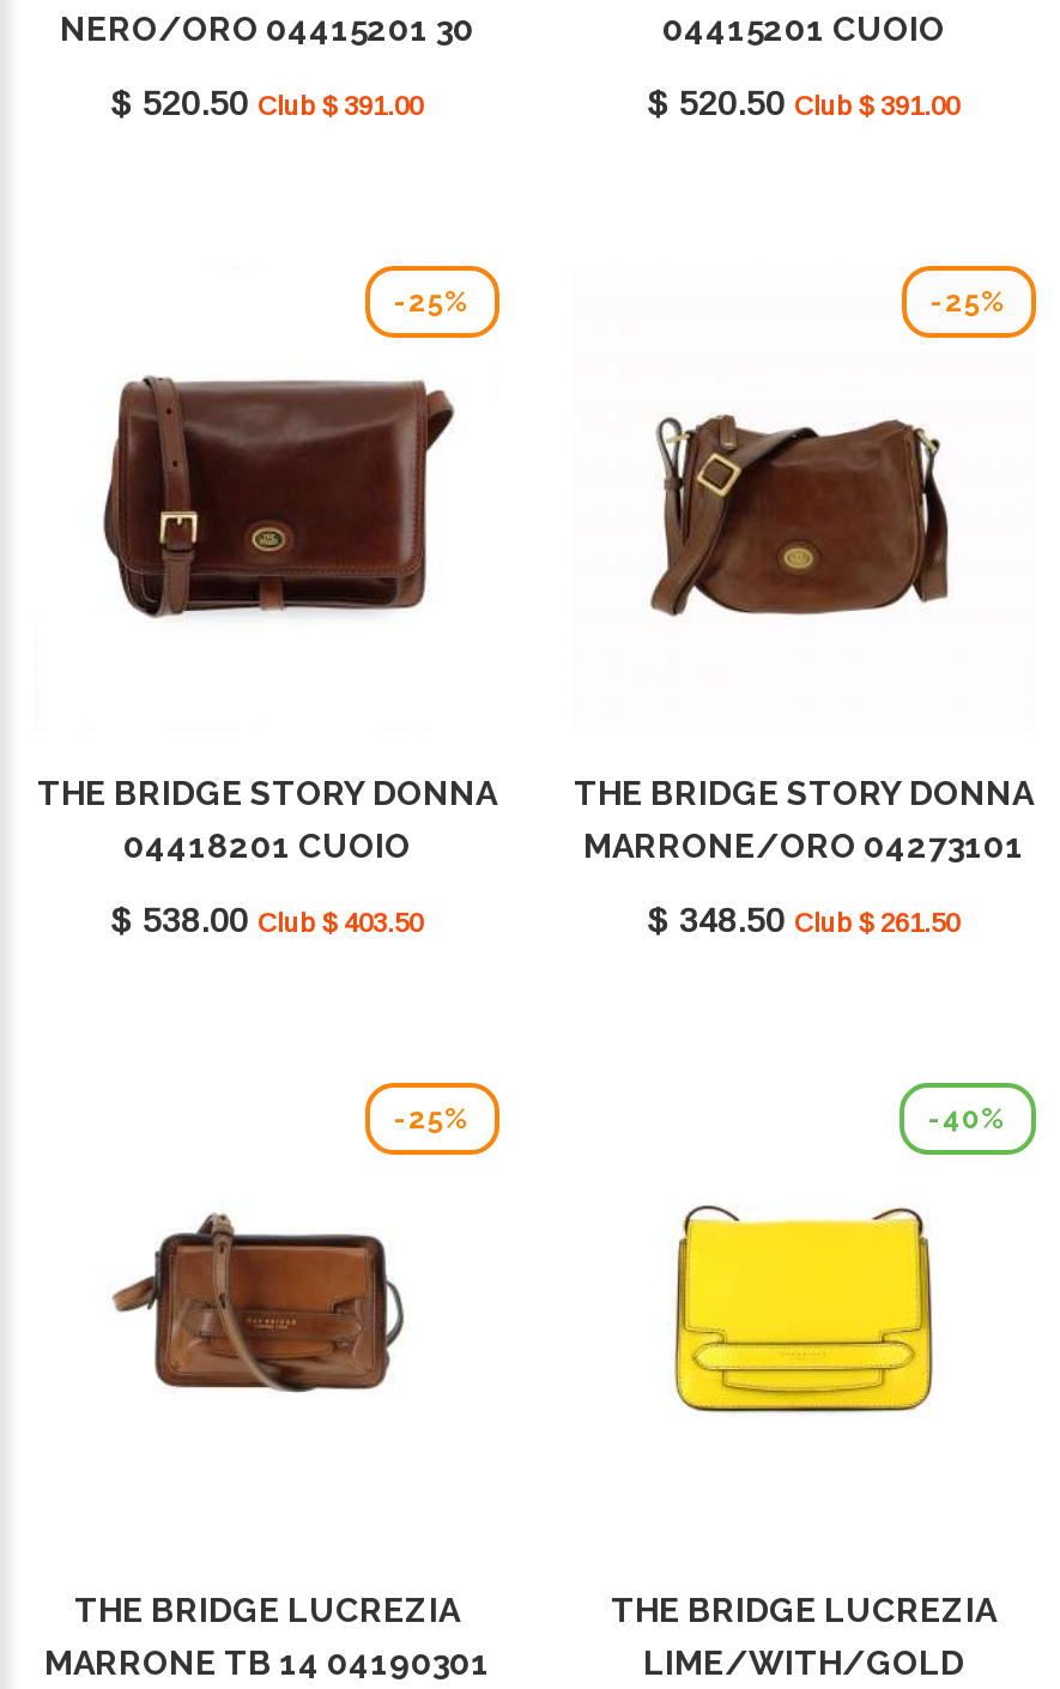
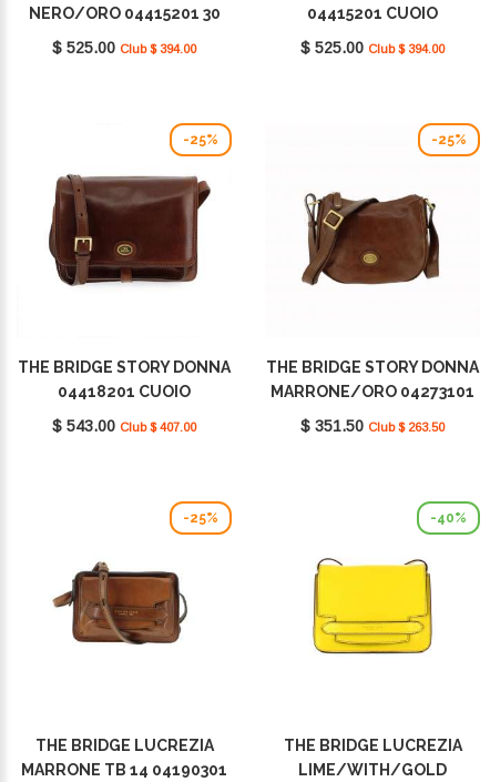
[111,83,423,121] $ 520.50 Club $ 391.00 -> [52,38,196,56] $ 525.00 Club $ 394.00
[648,83,959,121] $ 520.50 Club $ 391.00 -> [300,38,445,56] $ 525.00 Club $ 394.00
[111,900,423,938] $ 538.00 Club $ 403.50 -> [52,417,196,434] $ 543.00 Club $ 407.00
[648,900,959,938] $ 348.50 Club $ 261.50 -> [300,417,445,434] $ 351.50 Club $ 263.50

